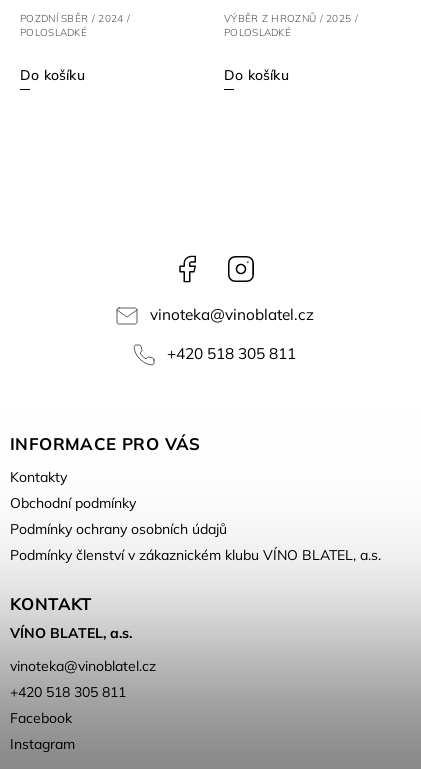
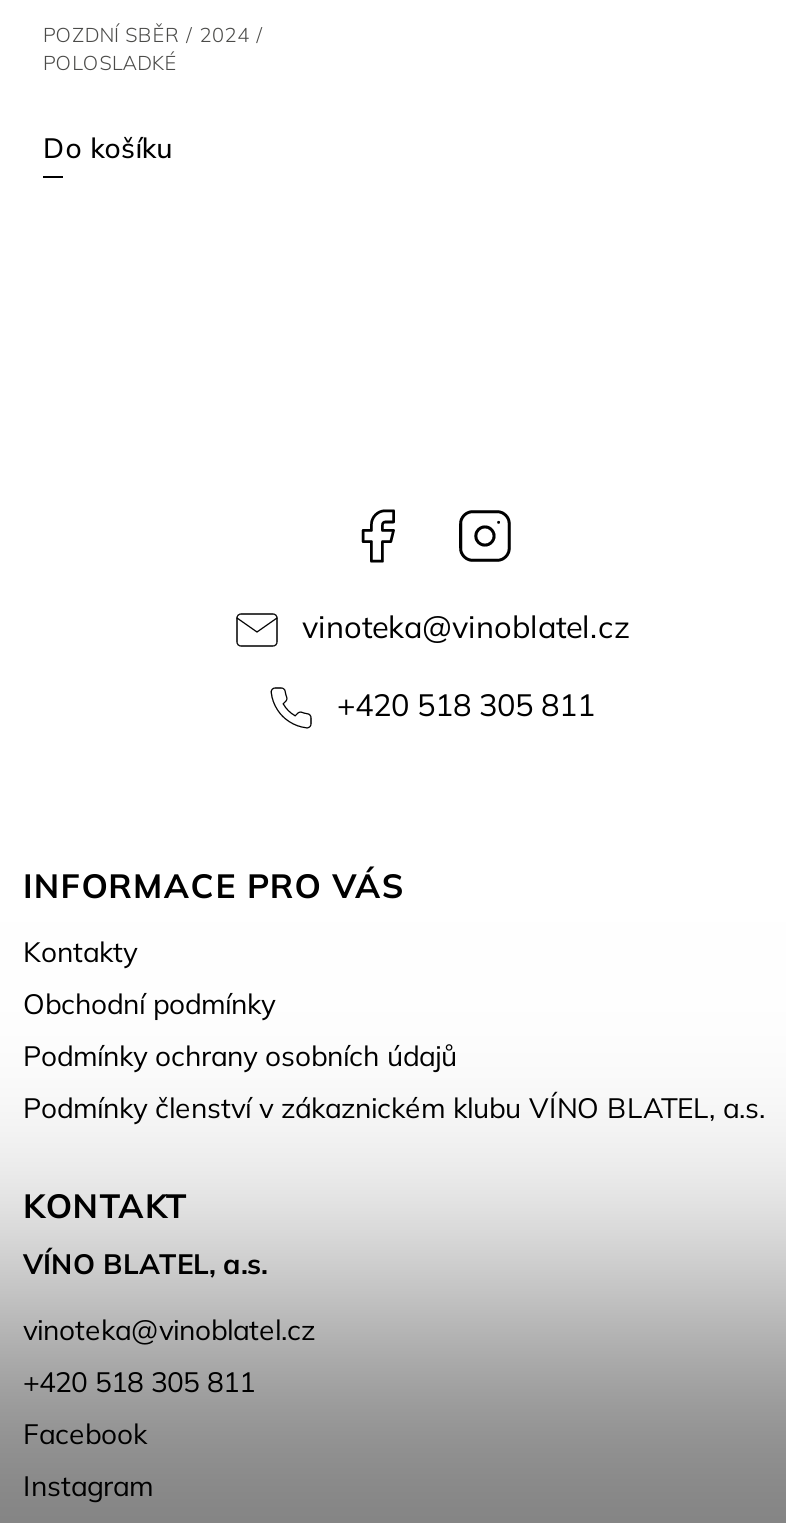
[224,12,358,39] VÝBĚR Z HROZNŮ / 2025 / | POLOSLADKÉ -> none
[224,66,289,84] Do košíku -> none

